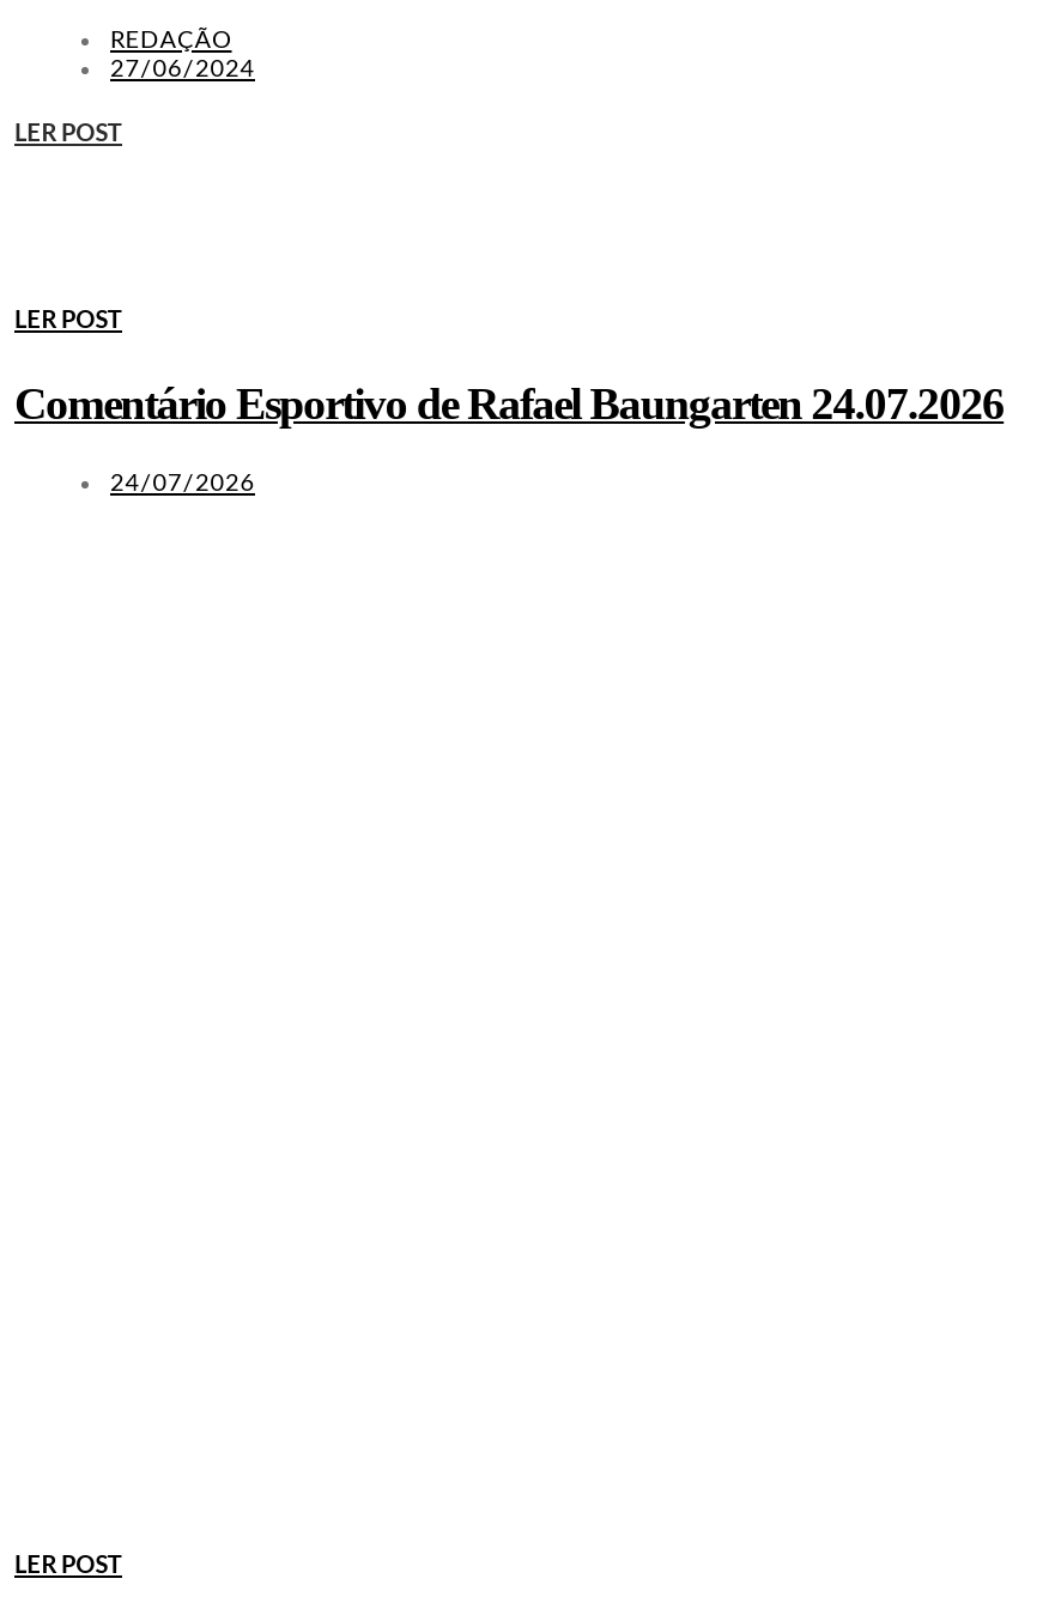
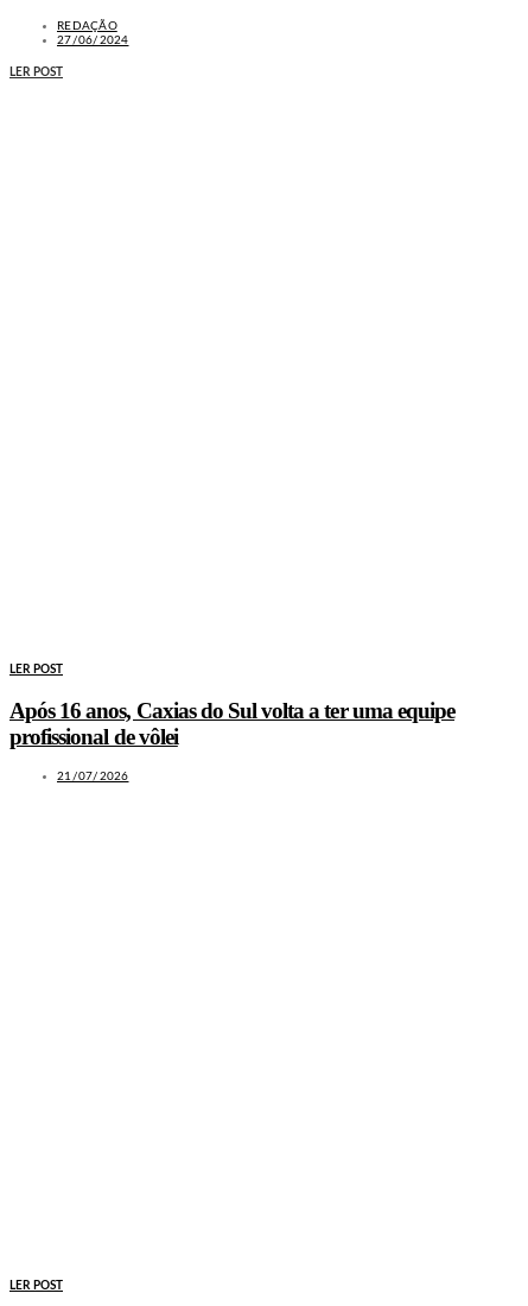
[14,379,1004,429] Comentário Esportivo de Rafael Baungarten 24.07.2026 -> [9,698,454,749] Após 16 anos, Caxias do Sul volta a ter uma equipe | profissional de vôlei
[110,472,255,496] 24/07/2026 -> [57,771,129,783] 21/07/2026

